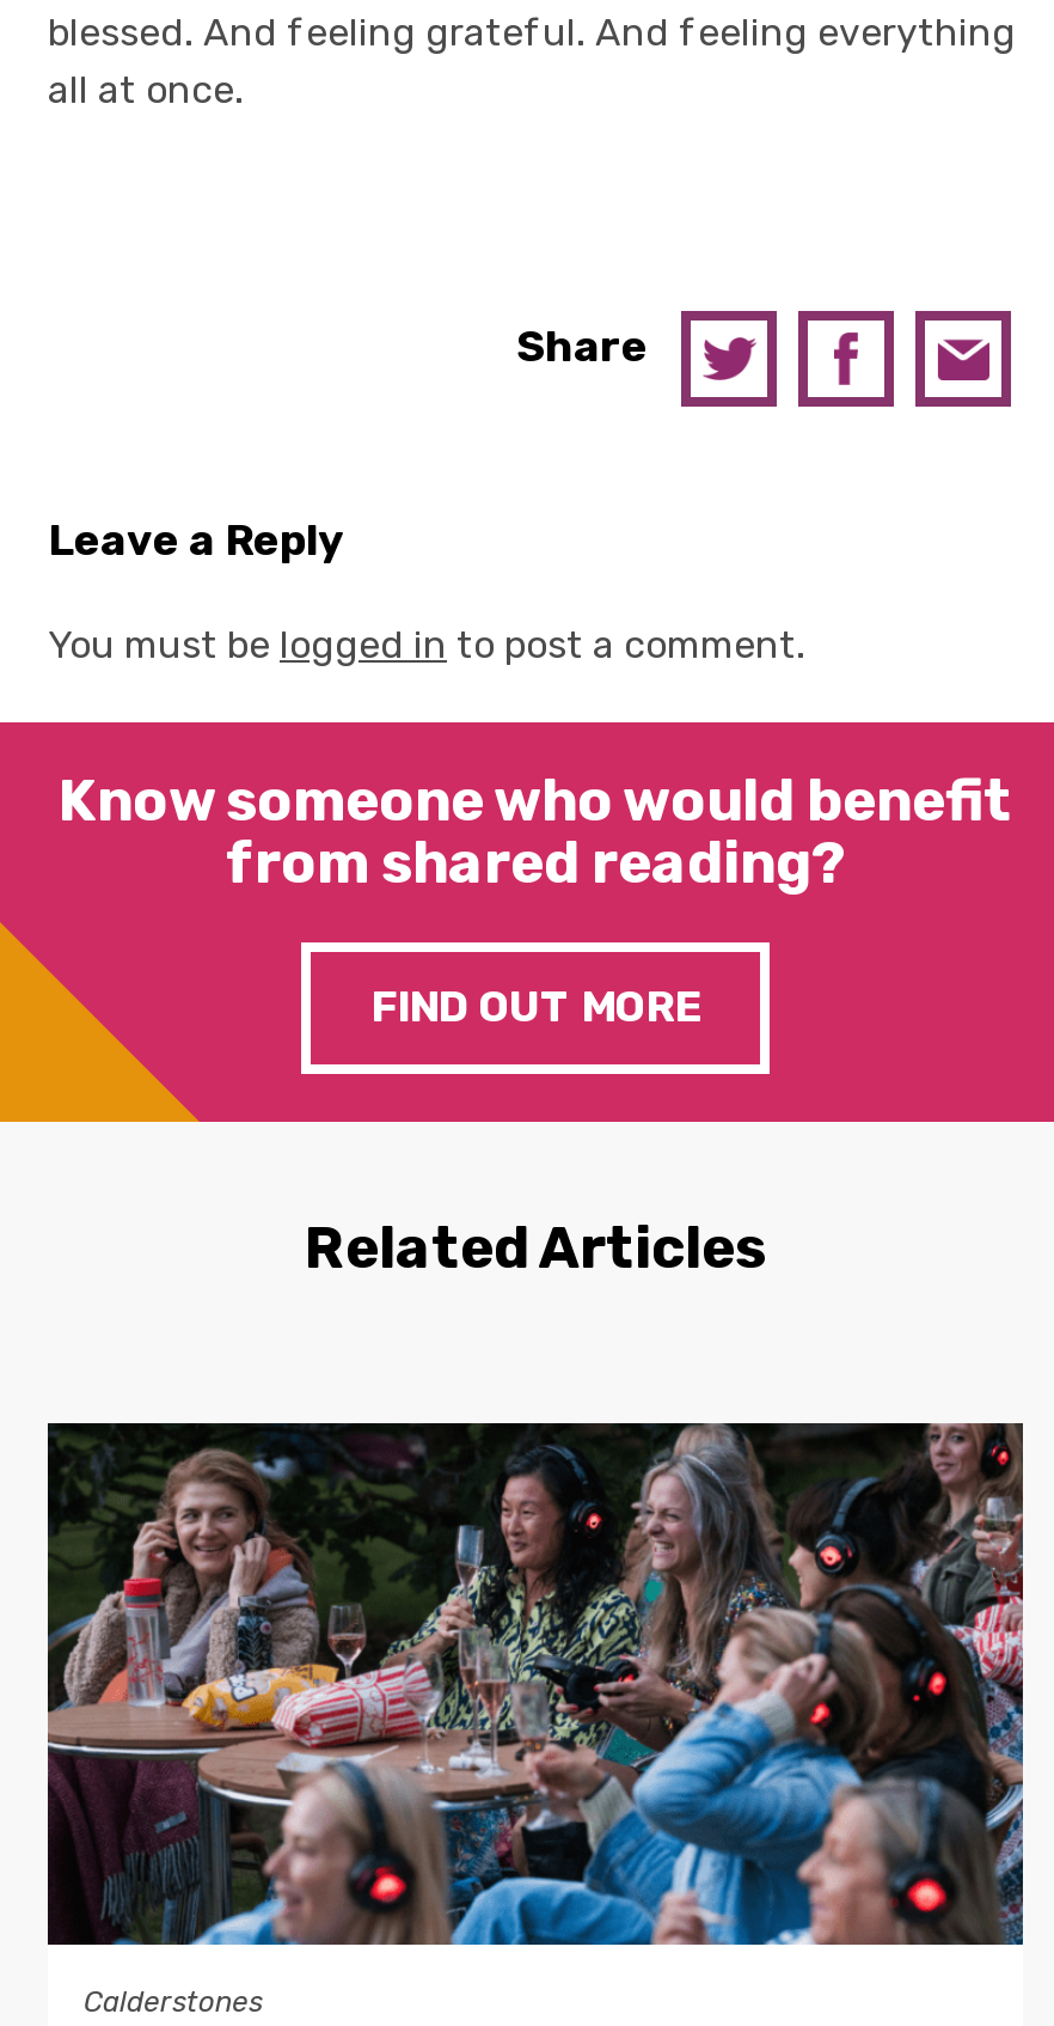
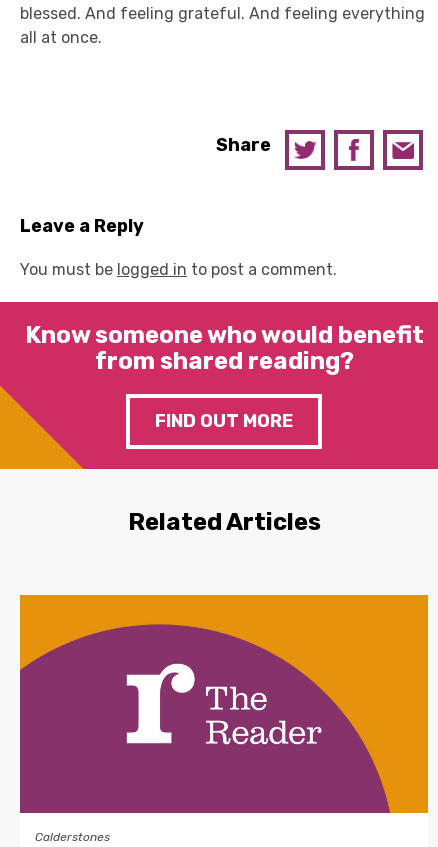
[45,1421,1025,1947] [image] -> [19,594,429,814] [image]

